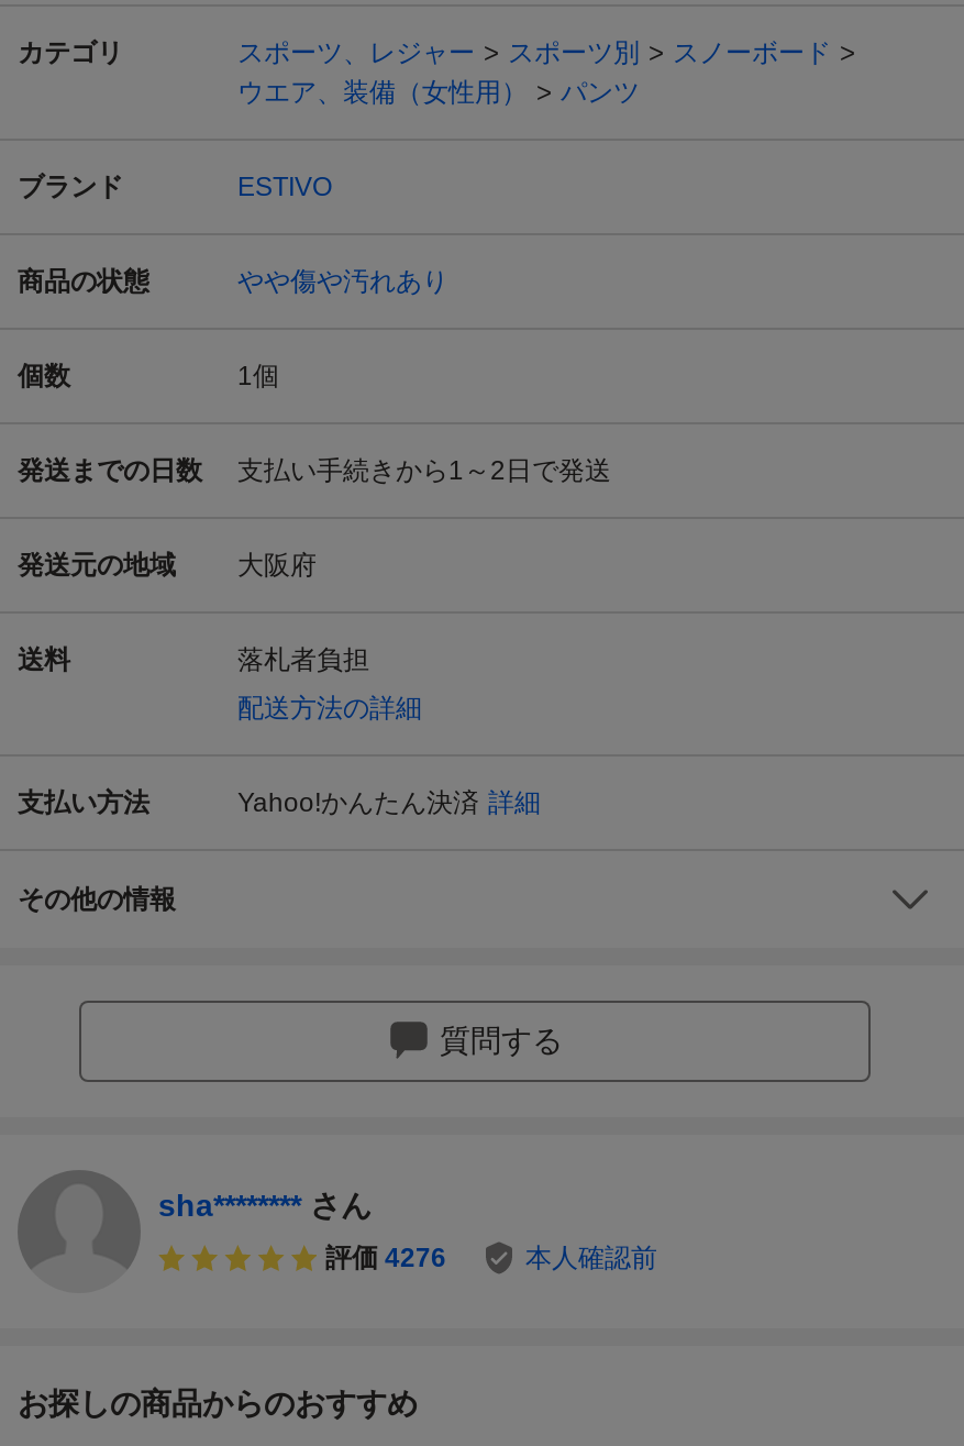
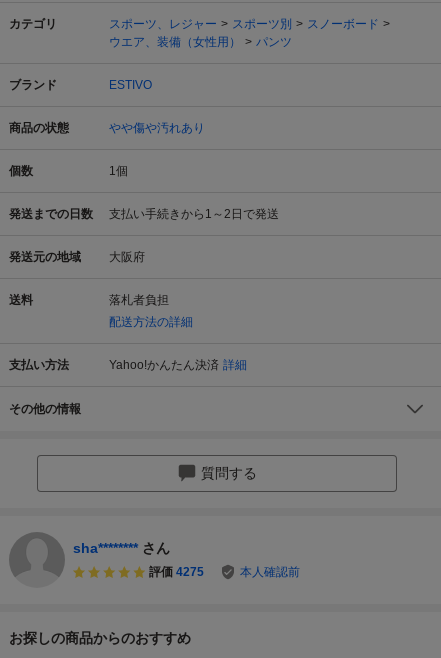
[325,1243,446,1274] 評価 4276 -> [149,565,204,579] 評価 4275

